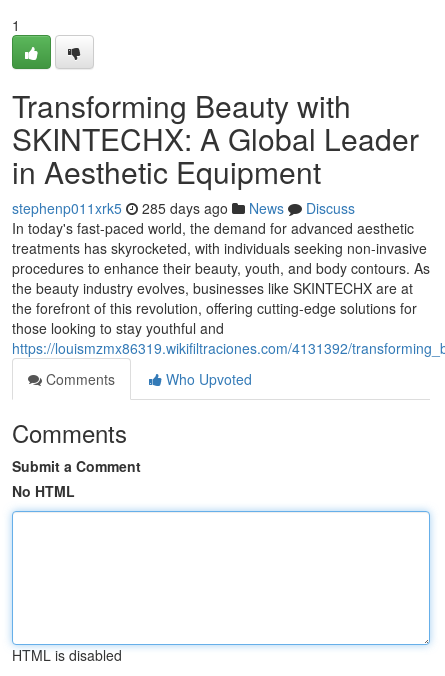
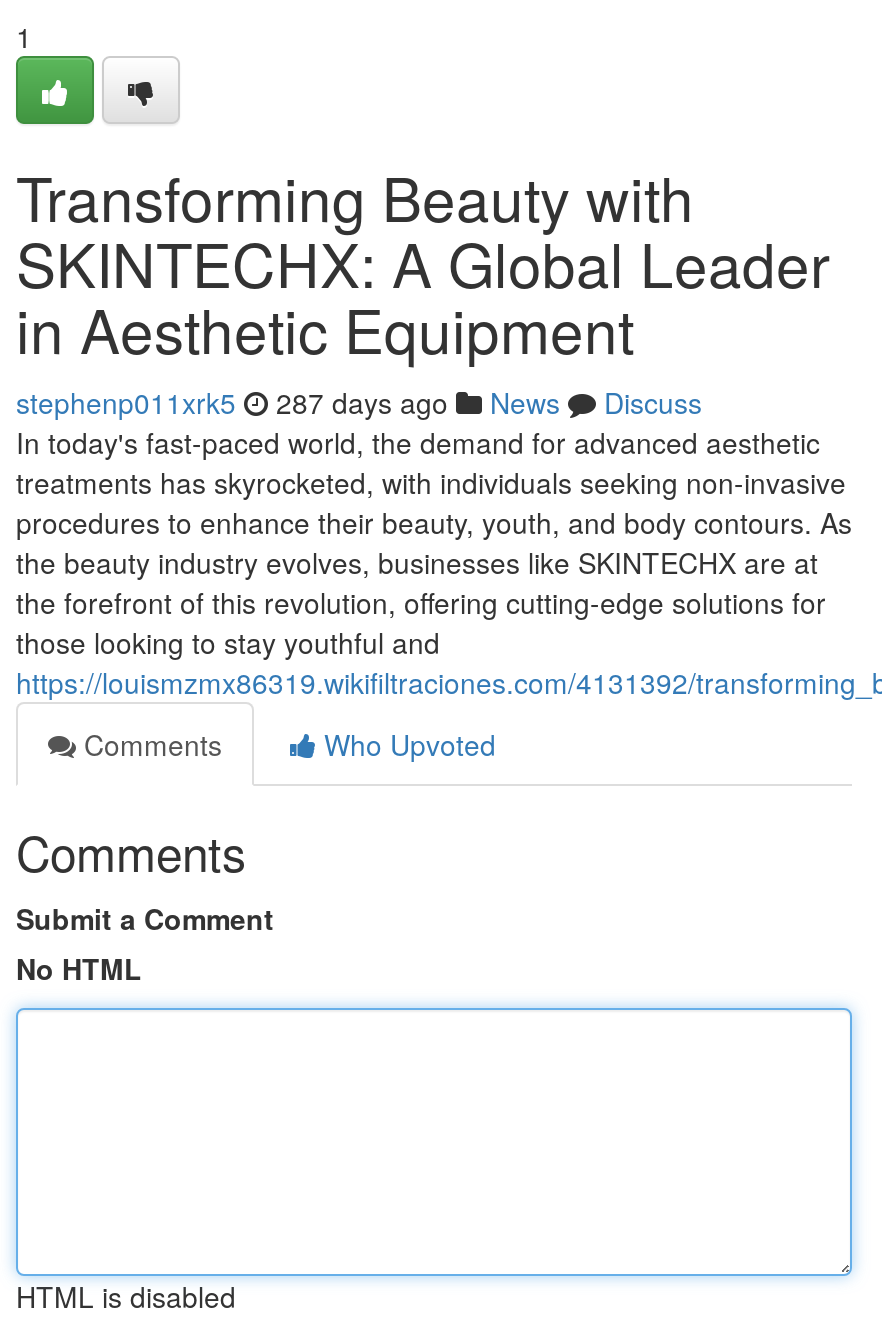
[12,198,355,218] stephenp011xrk5 285 days ago News Discuss -> [16,382,702,422] stephenp011xrk5 287 days ago News Discuss

